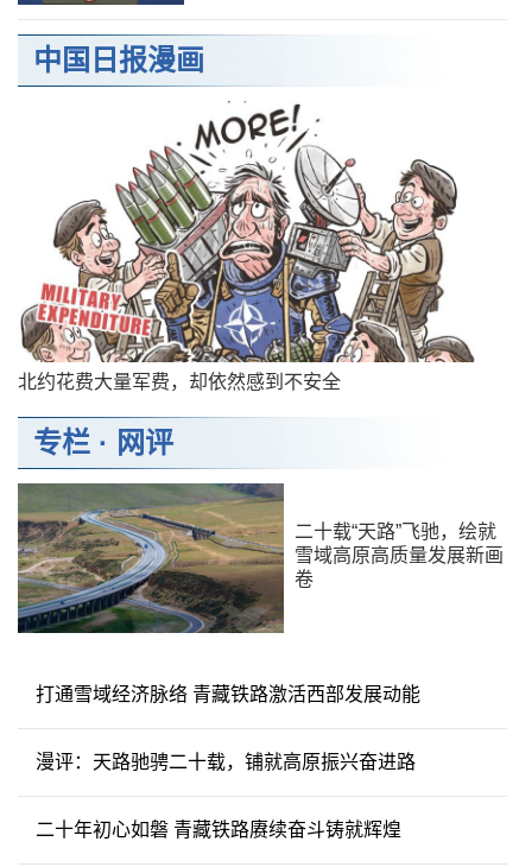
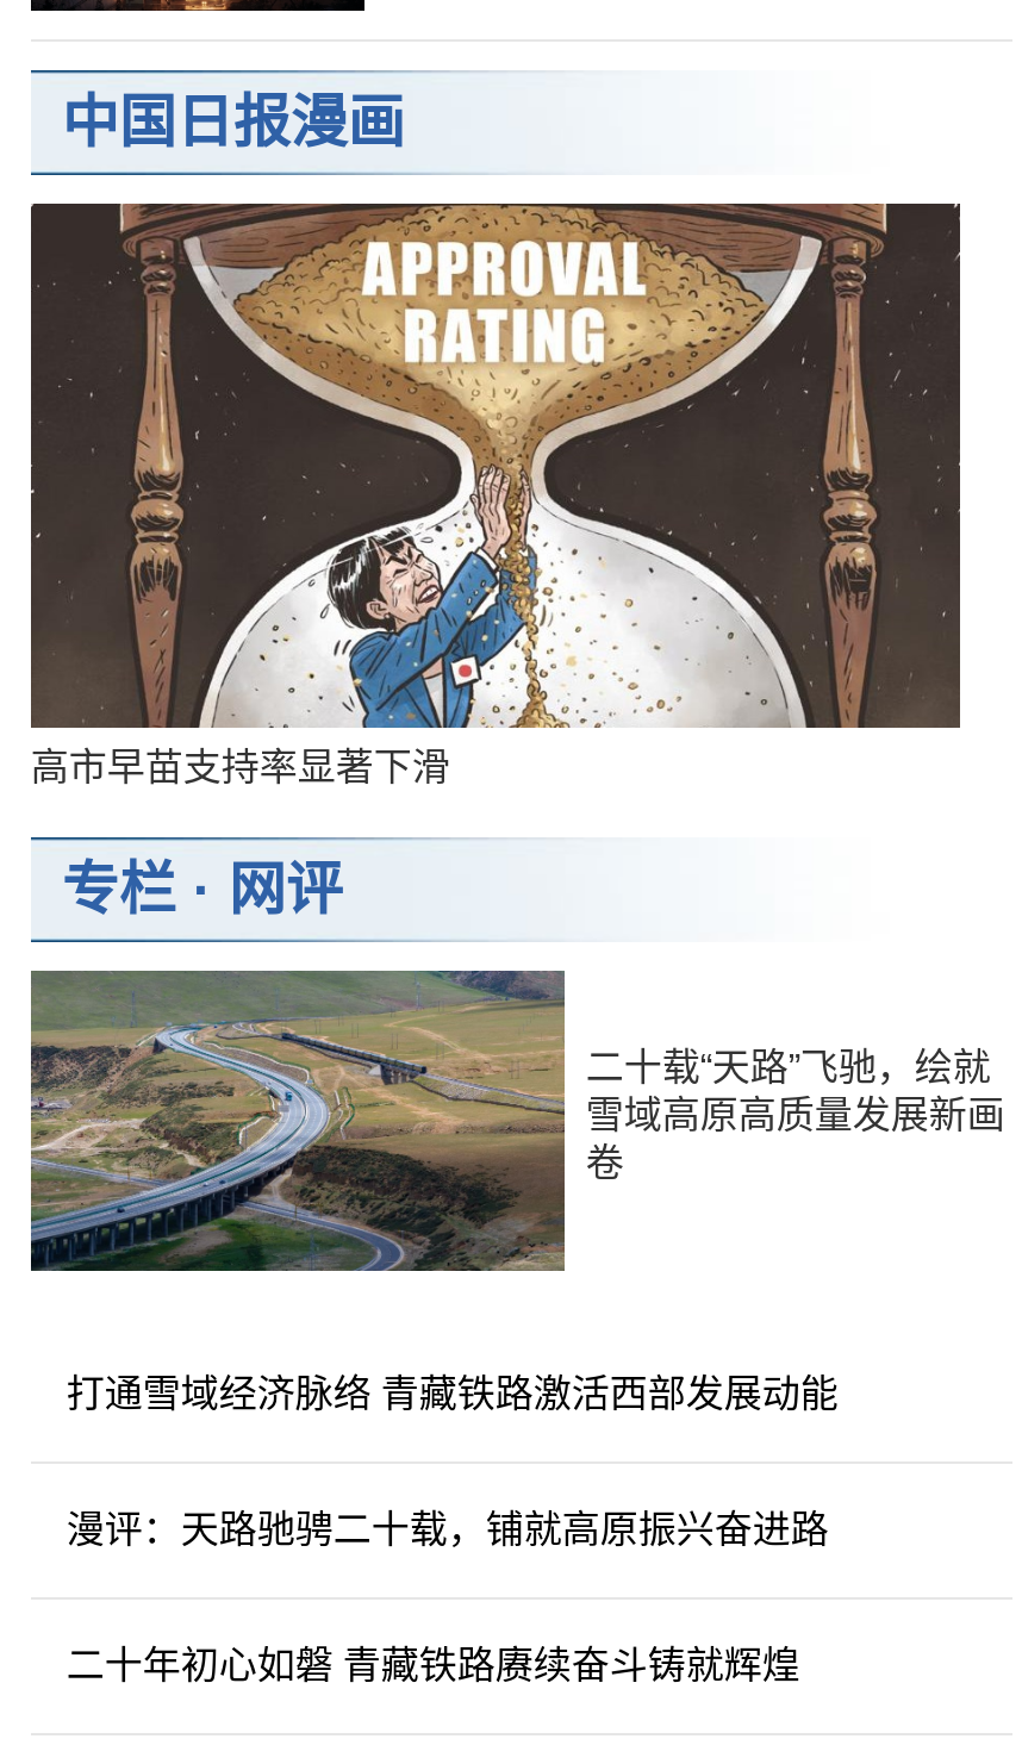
[18,101,481,392] [image] | 北约花费大量军费，却依然感到不安全 -> [29,200,962,787] [image] | 高市早苗支持率显著下滑

